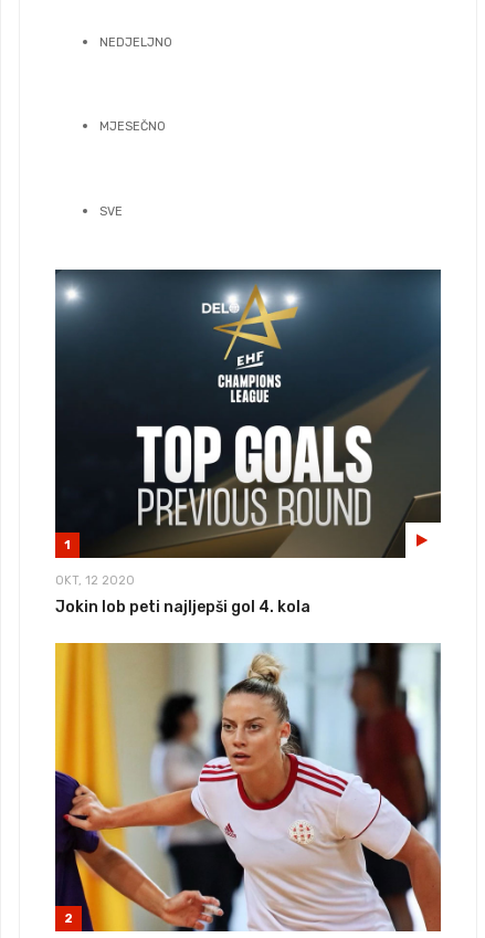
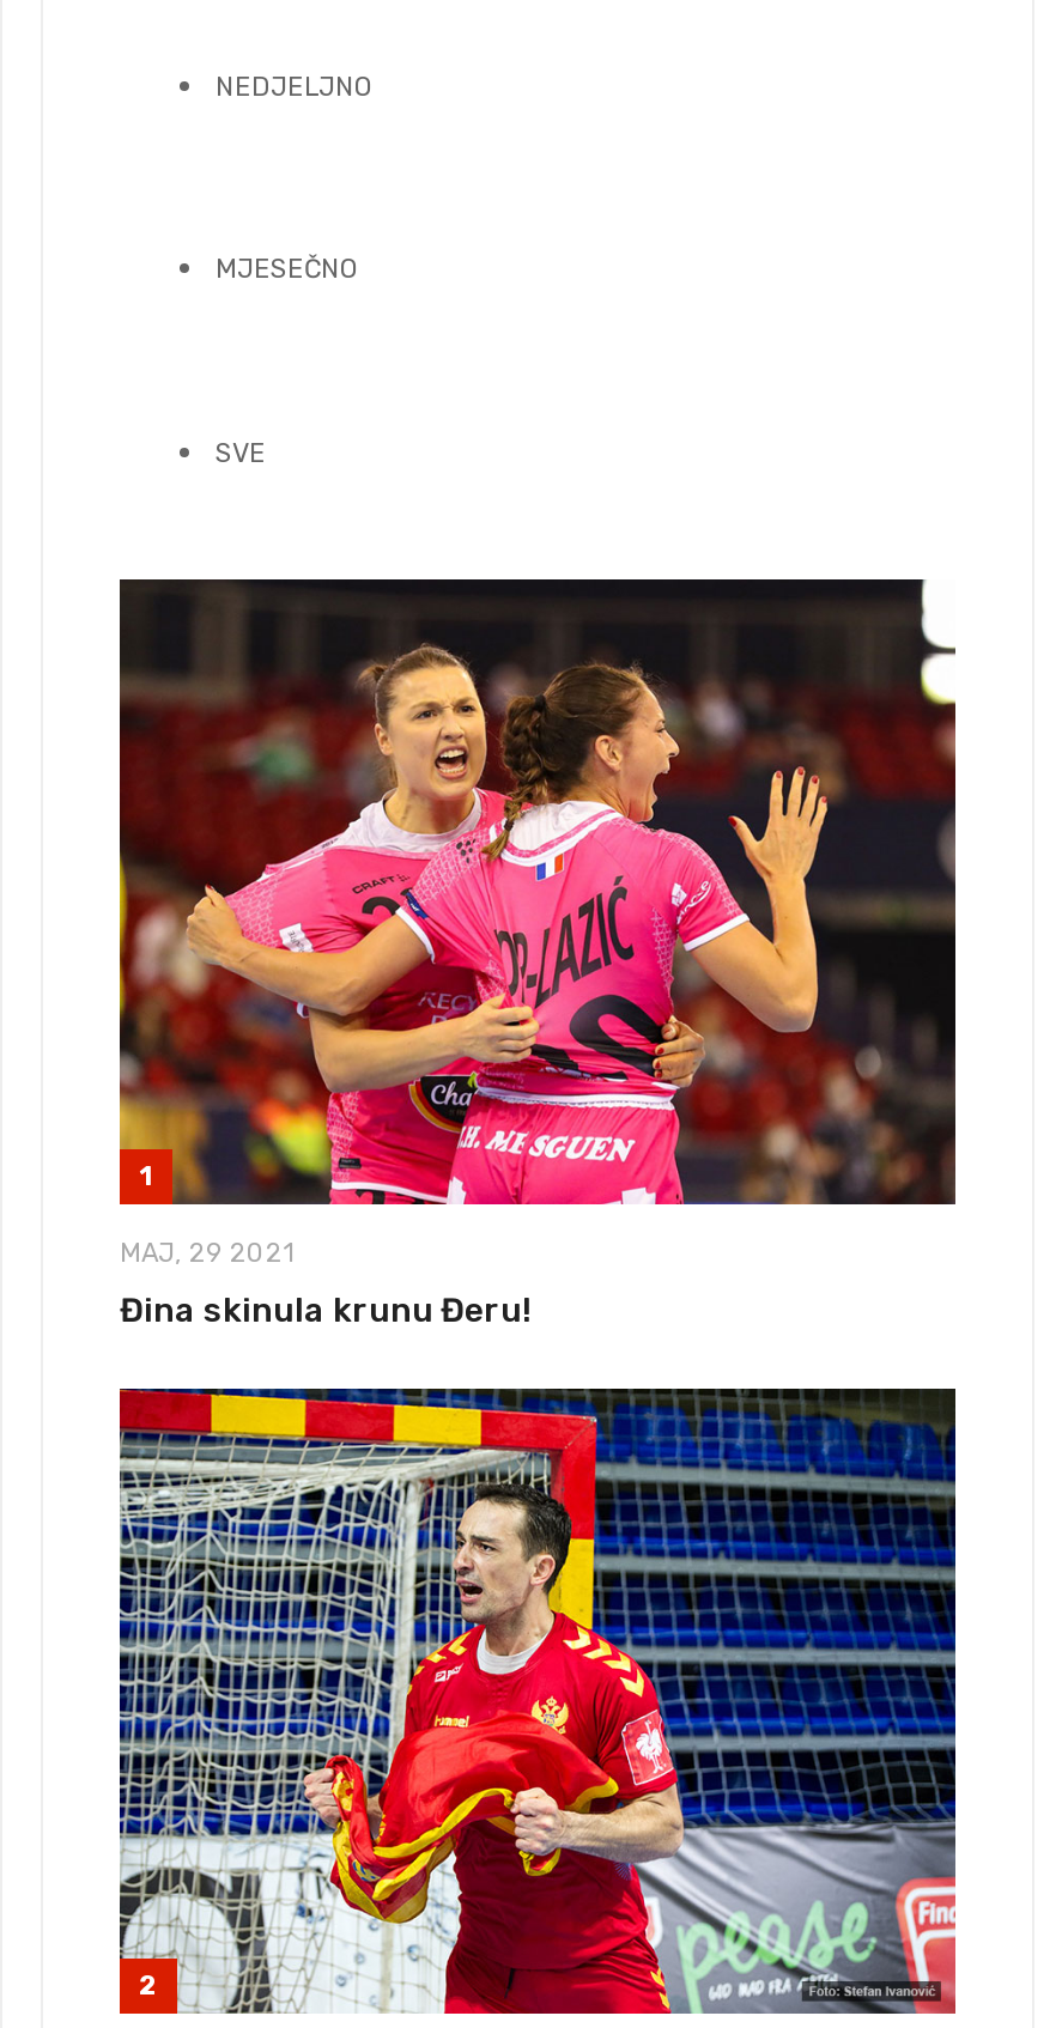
[54,268,442,588] [image] | OKT, 12 2020 -> [117,579,958,1269] [image] | MAJ, 29 2021
[55,597,310,616] Jokin lob peti najljepši gol 4. kola -> [120,1290,532,1331] Đina skinula krunu Đeru!
[54,642,442,932] [image] -> [117,1386,958,2016] [image]

